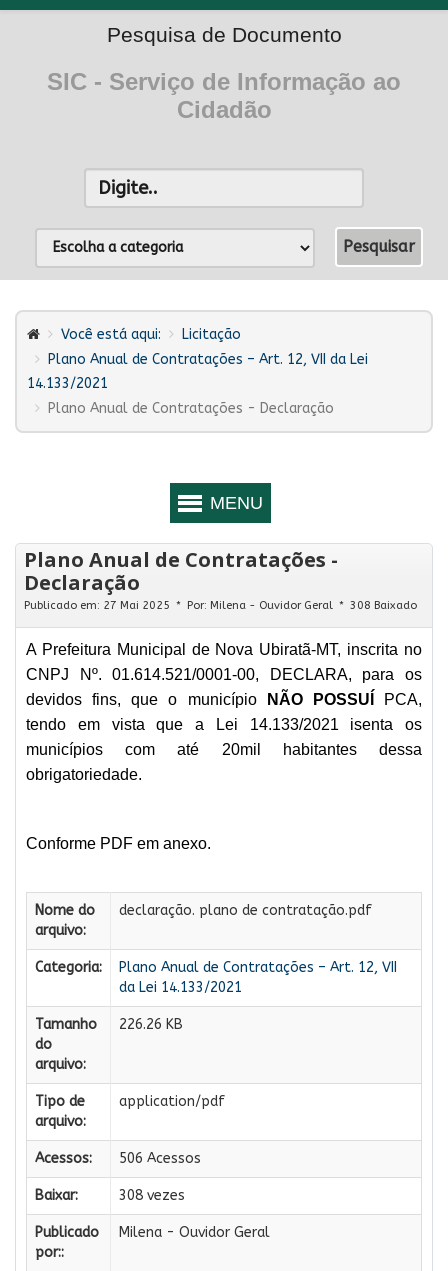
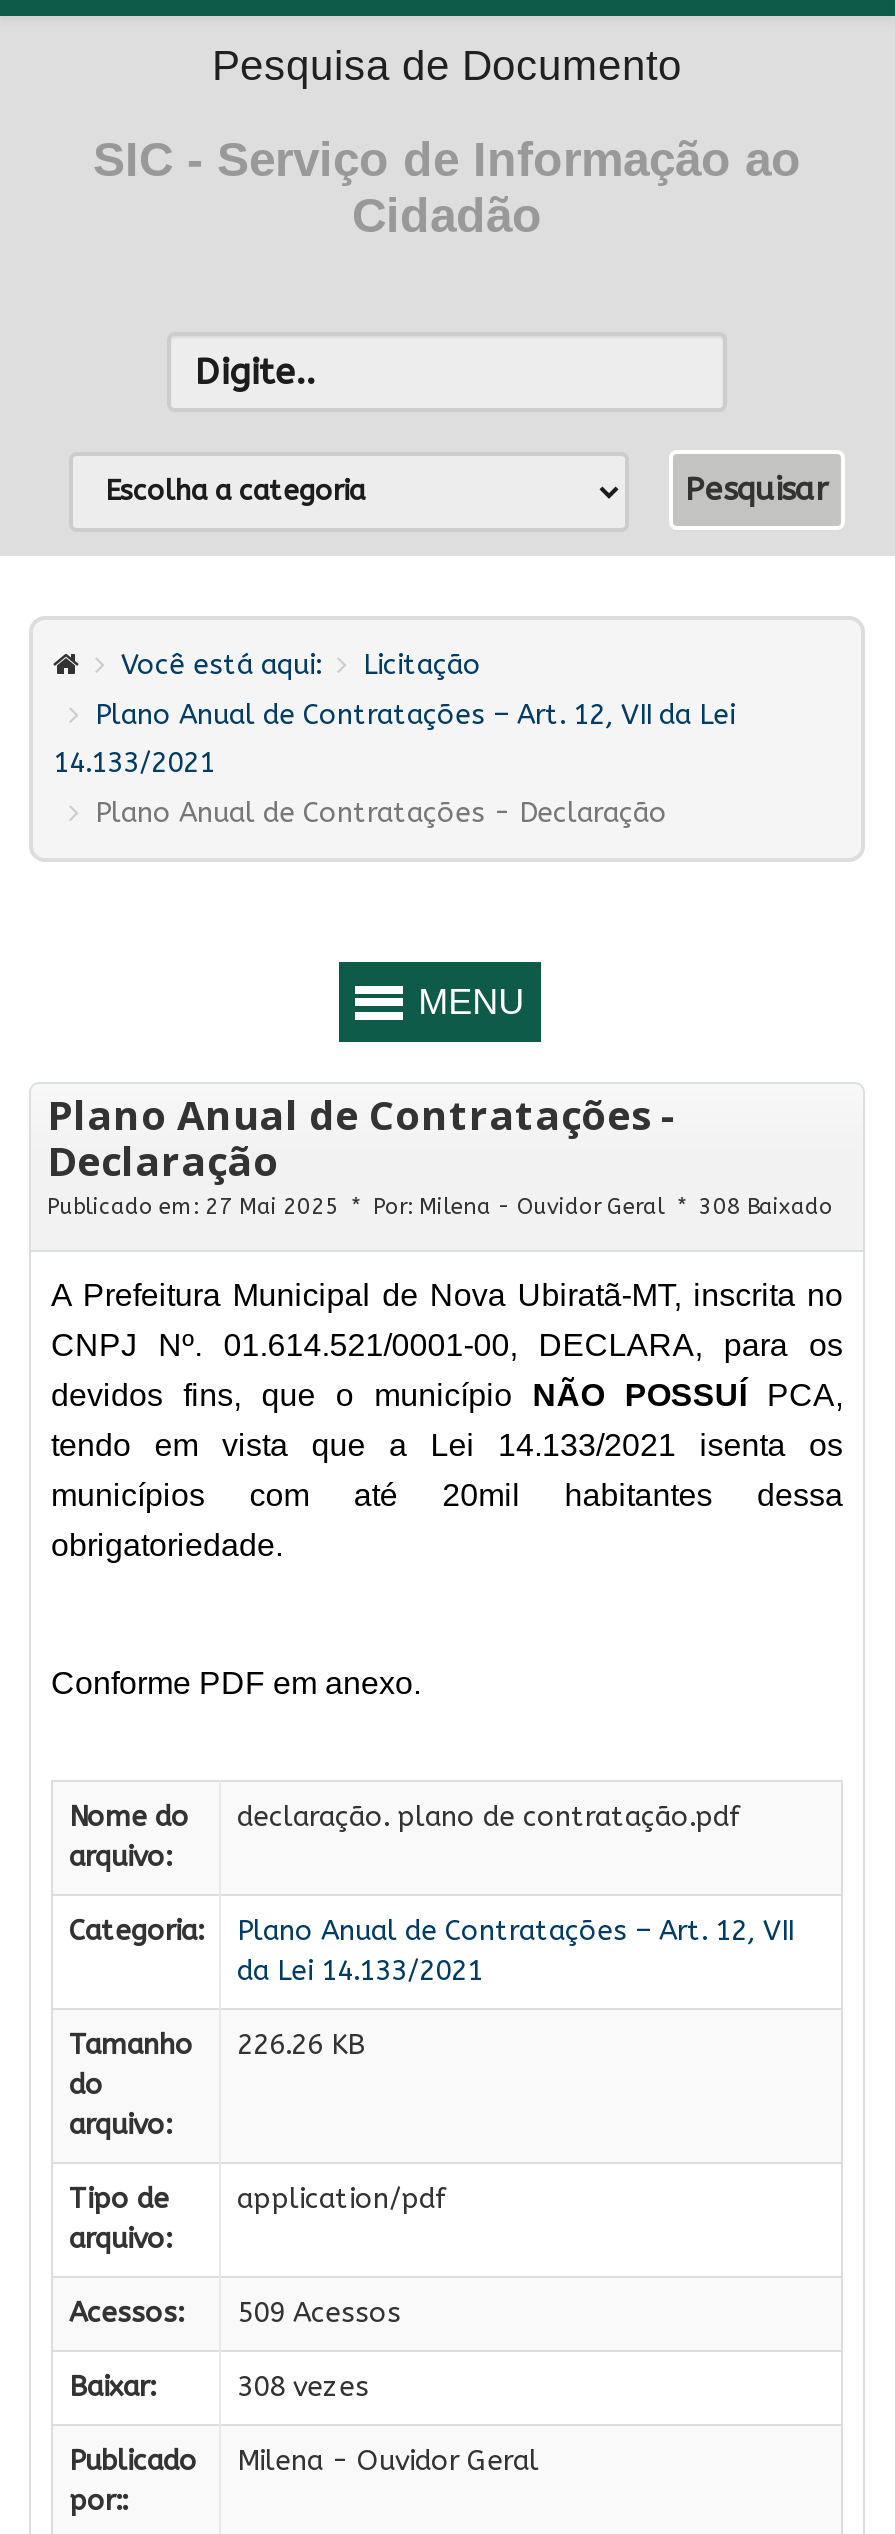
[35,1150,201,1167] Acessos: 506 Acessos -> [69,2296,401,2330] Acessos: 509 Acessos

